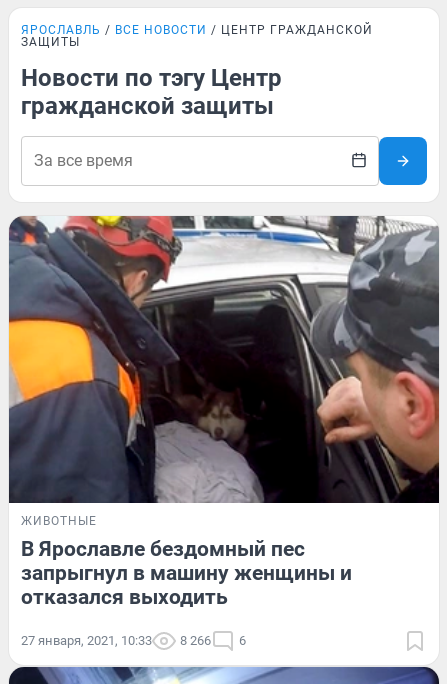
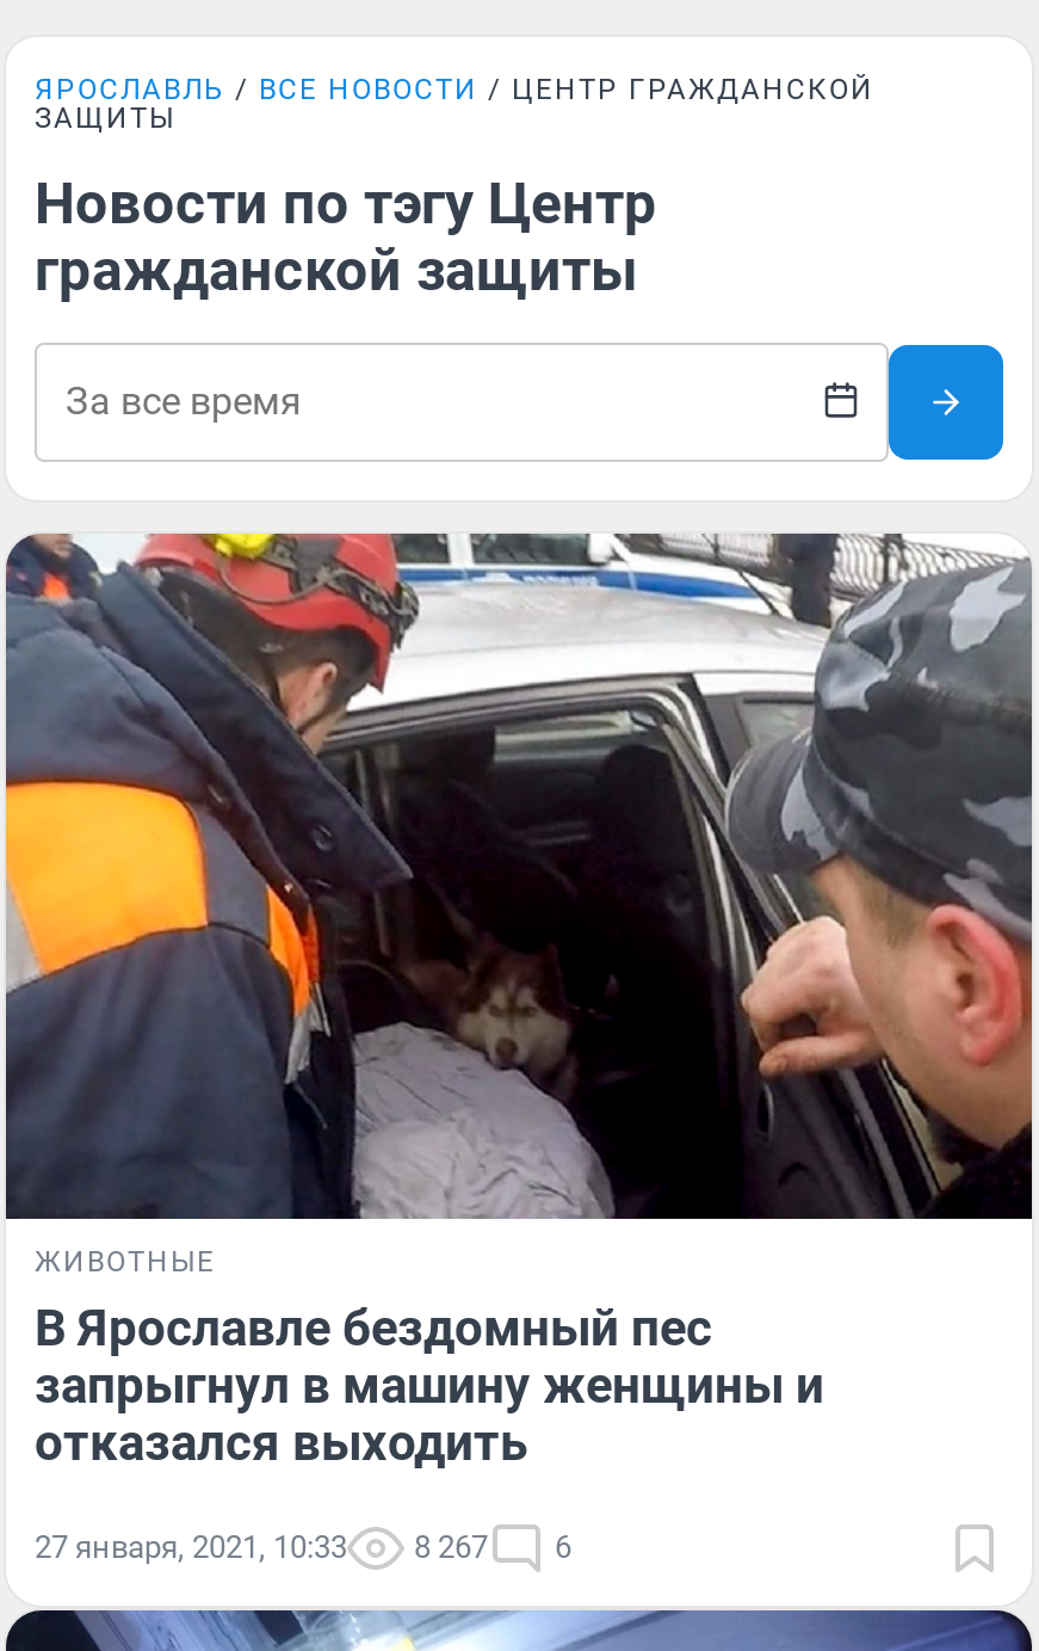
[21,633,246,648] 27 января, 2021, 10:33 8 266 6 -> [35,1529,571,1564] 27 января, 2021, 10:33 8 267 6

